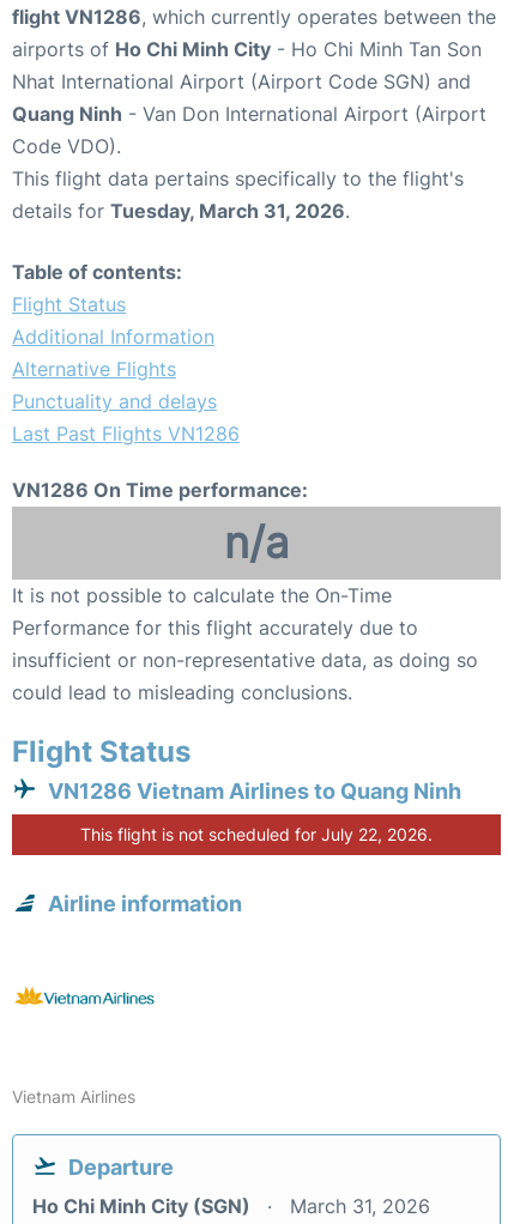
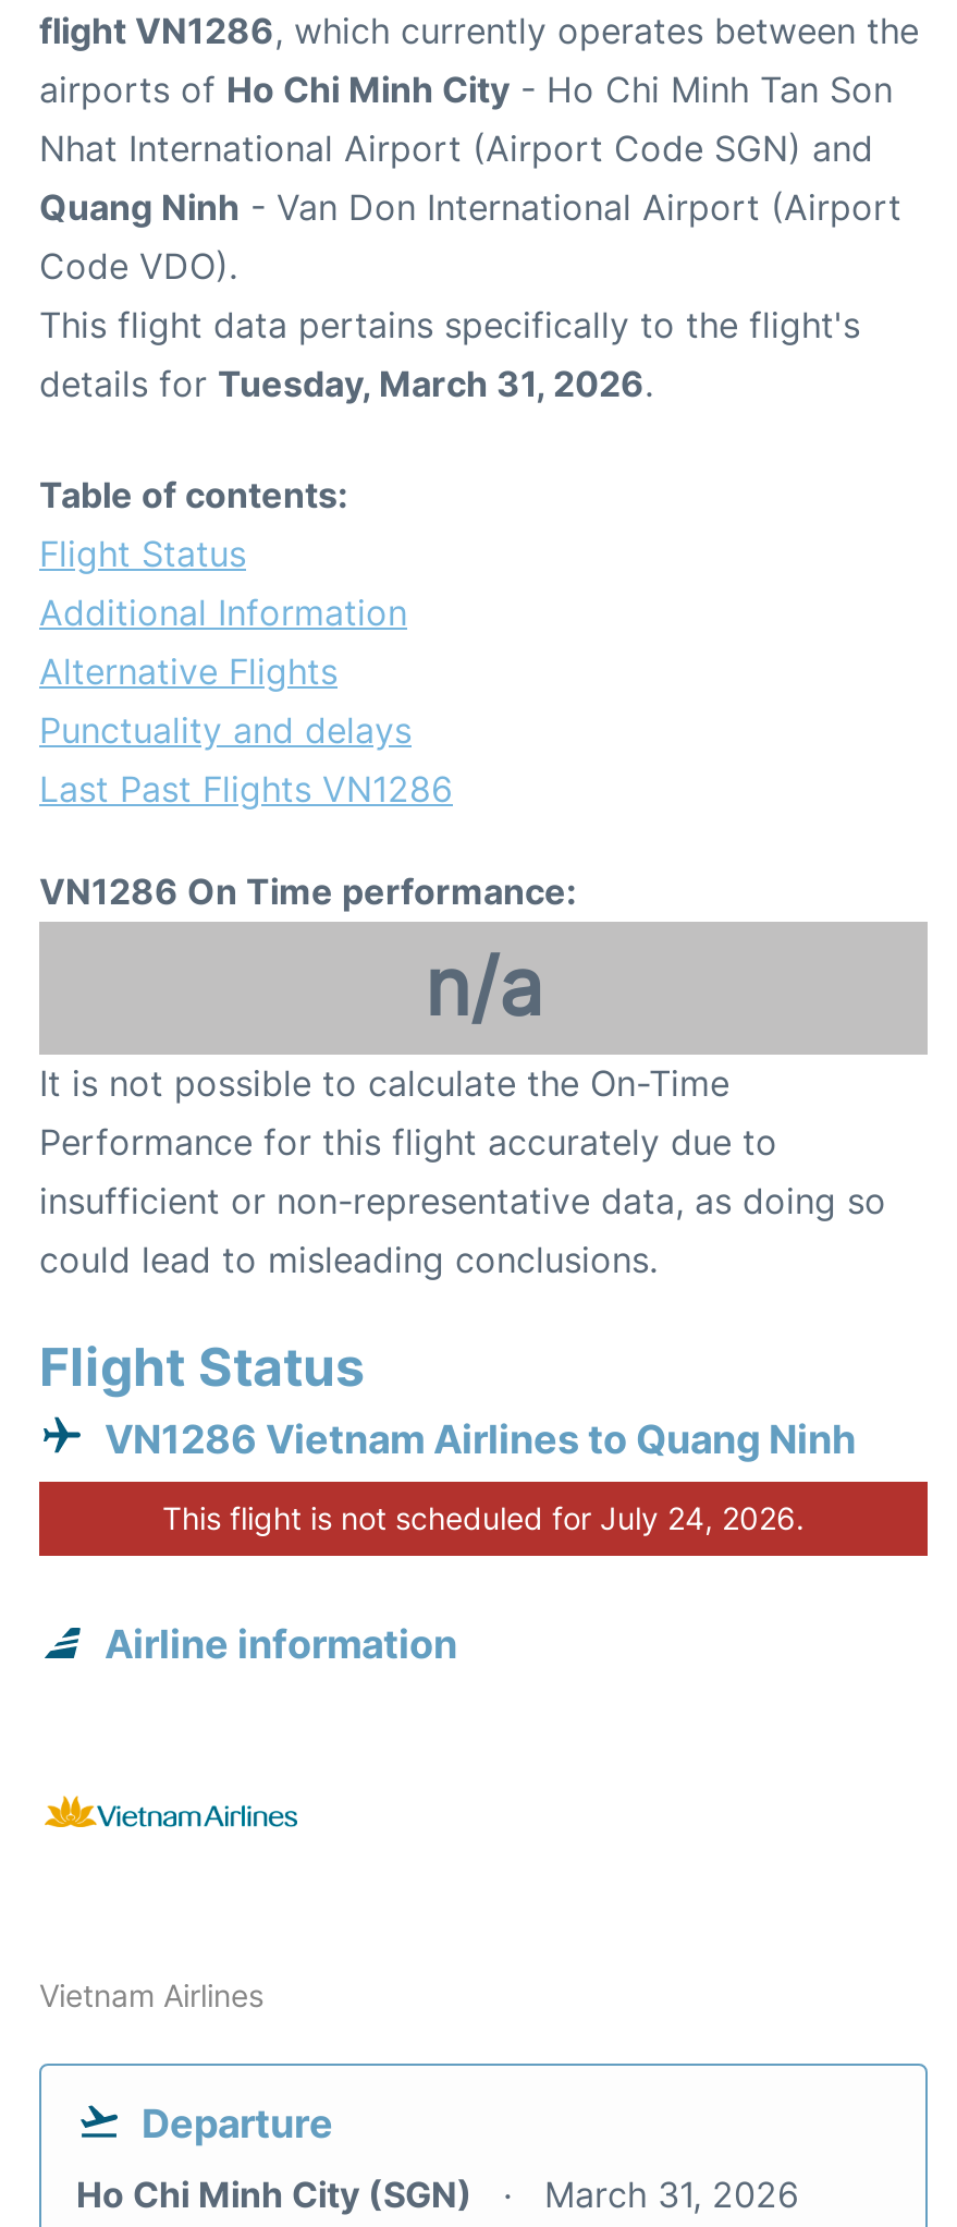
[80,825,433,845] This flight is not scheduled for July 22, 2026. -> [162,1500,805,1537] This flight is not scheduled for July 24, 2026.

